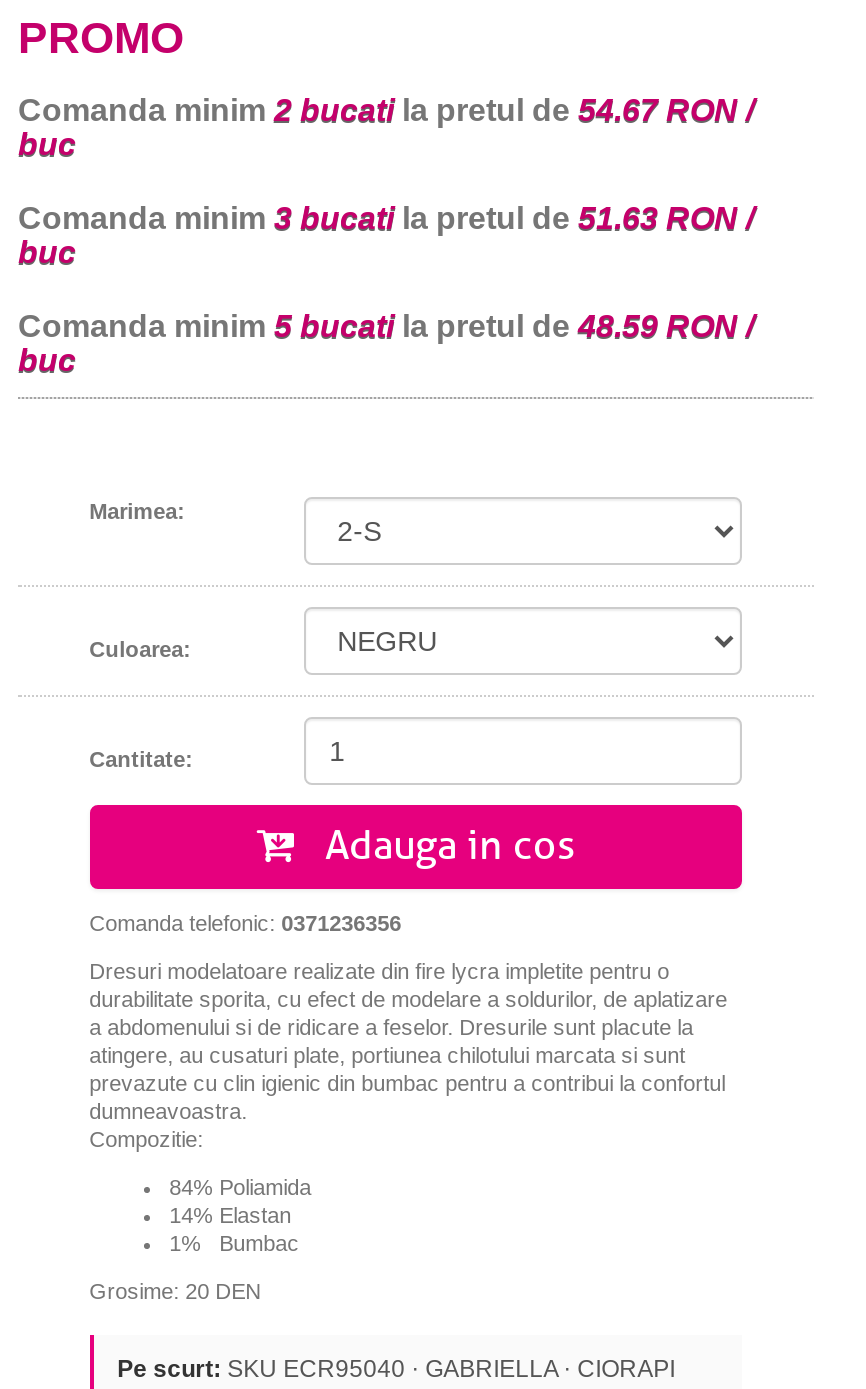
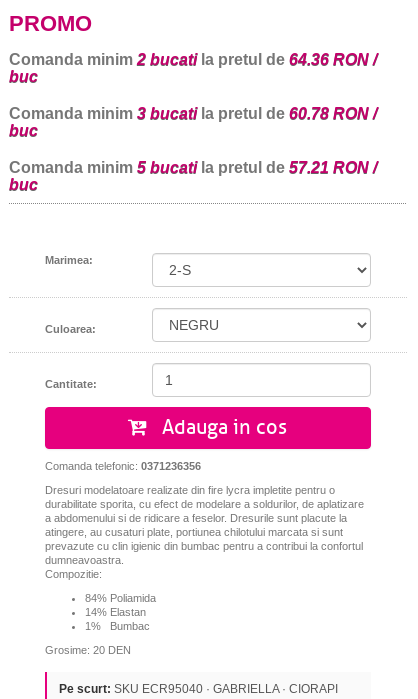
[18,92,754,126] Comanda minim 2 bucati la pretul de 54.67 RON / -> [9,50,377,67] Comanda minim 2 bucati la pretul de 64.36 RON /
[18,200,754,234] Comanda minim 3 bucati la pretul de 51.63 RON / -> [9,104,377,121] Comanda minim 3 bucati la pretul de 60.78 RON /
[18,308,754,342] Comanda minim 5 bucati la pretul de 48.59 RON / -> [9,158,377,175] Comanda minim 5 bucati la pretul de 57.21 RON /

